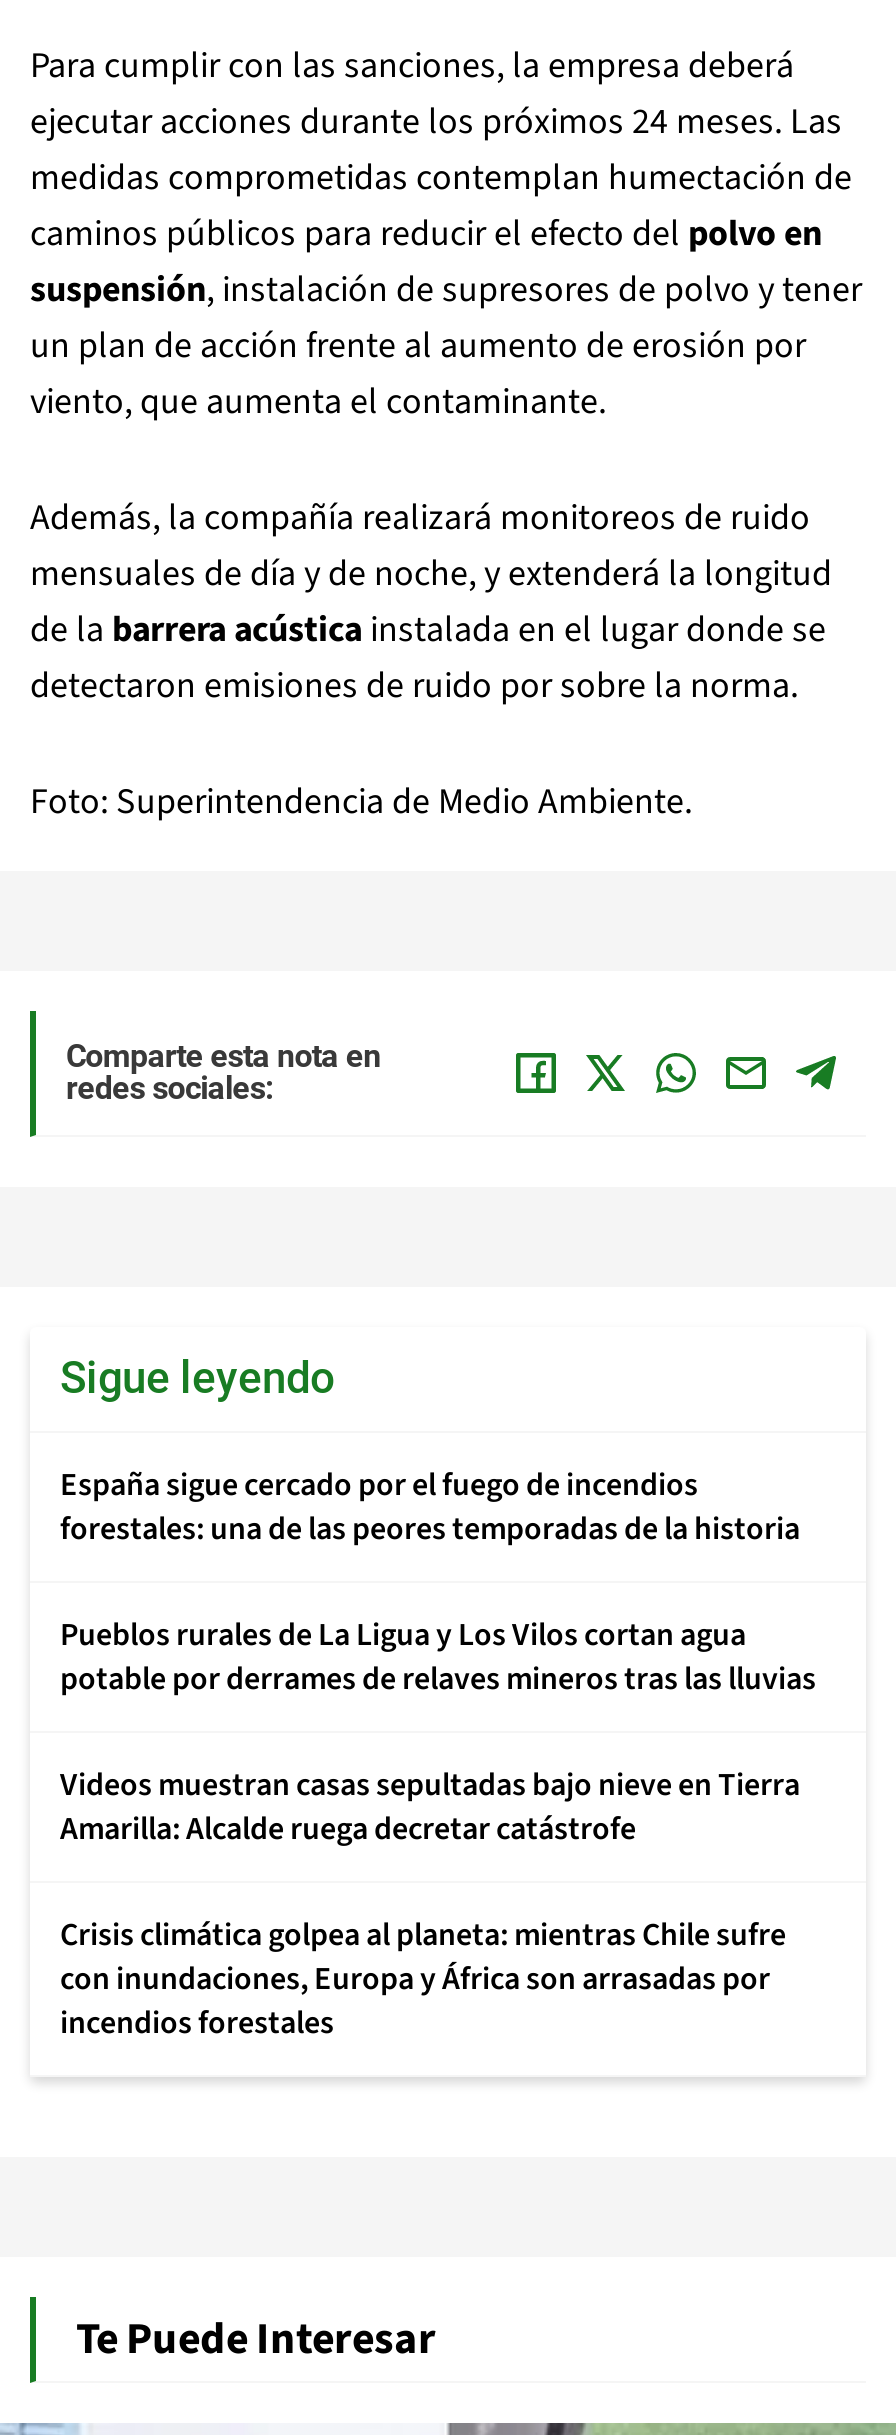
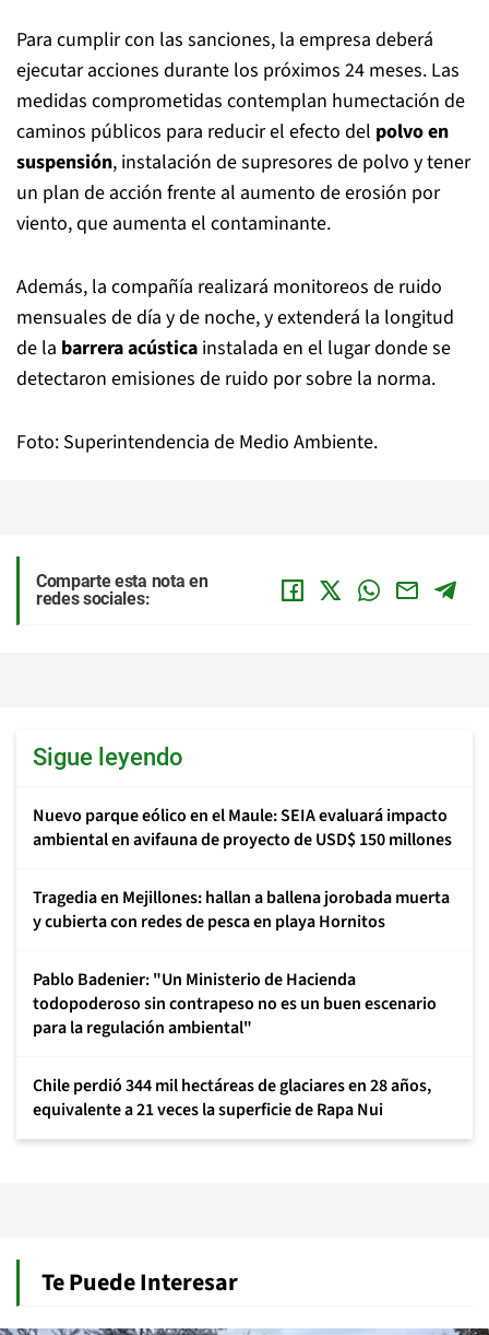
[60,1463,800,1551] España sigue cercado por el fuego de incendios | forestales: una de las peores temporadas de la historia -> [33,803,452,852] Nuevo parque eólico en el Maule: SEIA evaluará impacto | ambiental en avifauna de proyecto de USD$ 150 millones
[60,1613,816,1701] Pueblos rurales de La Ligua y Los Vilos cortan agua | potable por derrames de relaves mineros tras las lluvias -> [33,885,450,934] Tragedia en Mejillones: hallan a ballena jorobada muerta | y cubierta con redes de pesca en playa Hornitos
[60,1763,800,1851] Videos muestran casas sepultadas bajo nieve en Tierra | Amarilla: Alcalde ruega decretar catástrofe -> [33,967,437,1040] Pablo Badenier: "Un Ministerio de Hacienda | todopoderoso sin contrapeso no es un buen escenario | para la regulación ambiental"
[60,1913,786,2045] Crisis climática golpea al planeta: mientras Chile sufre | con inundaciones, Europa y África son arrasadas por | incendios forestales -> [33,1073,431,1122] Chile perdió 344 mil hectáreas de glaciares en 28 años, | equivalente a 21 veces la superficie de Rapa Nui

